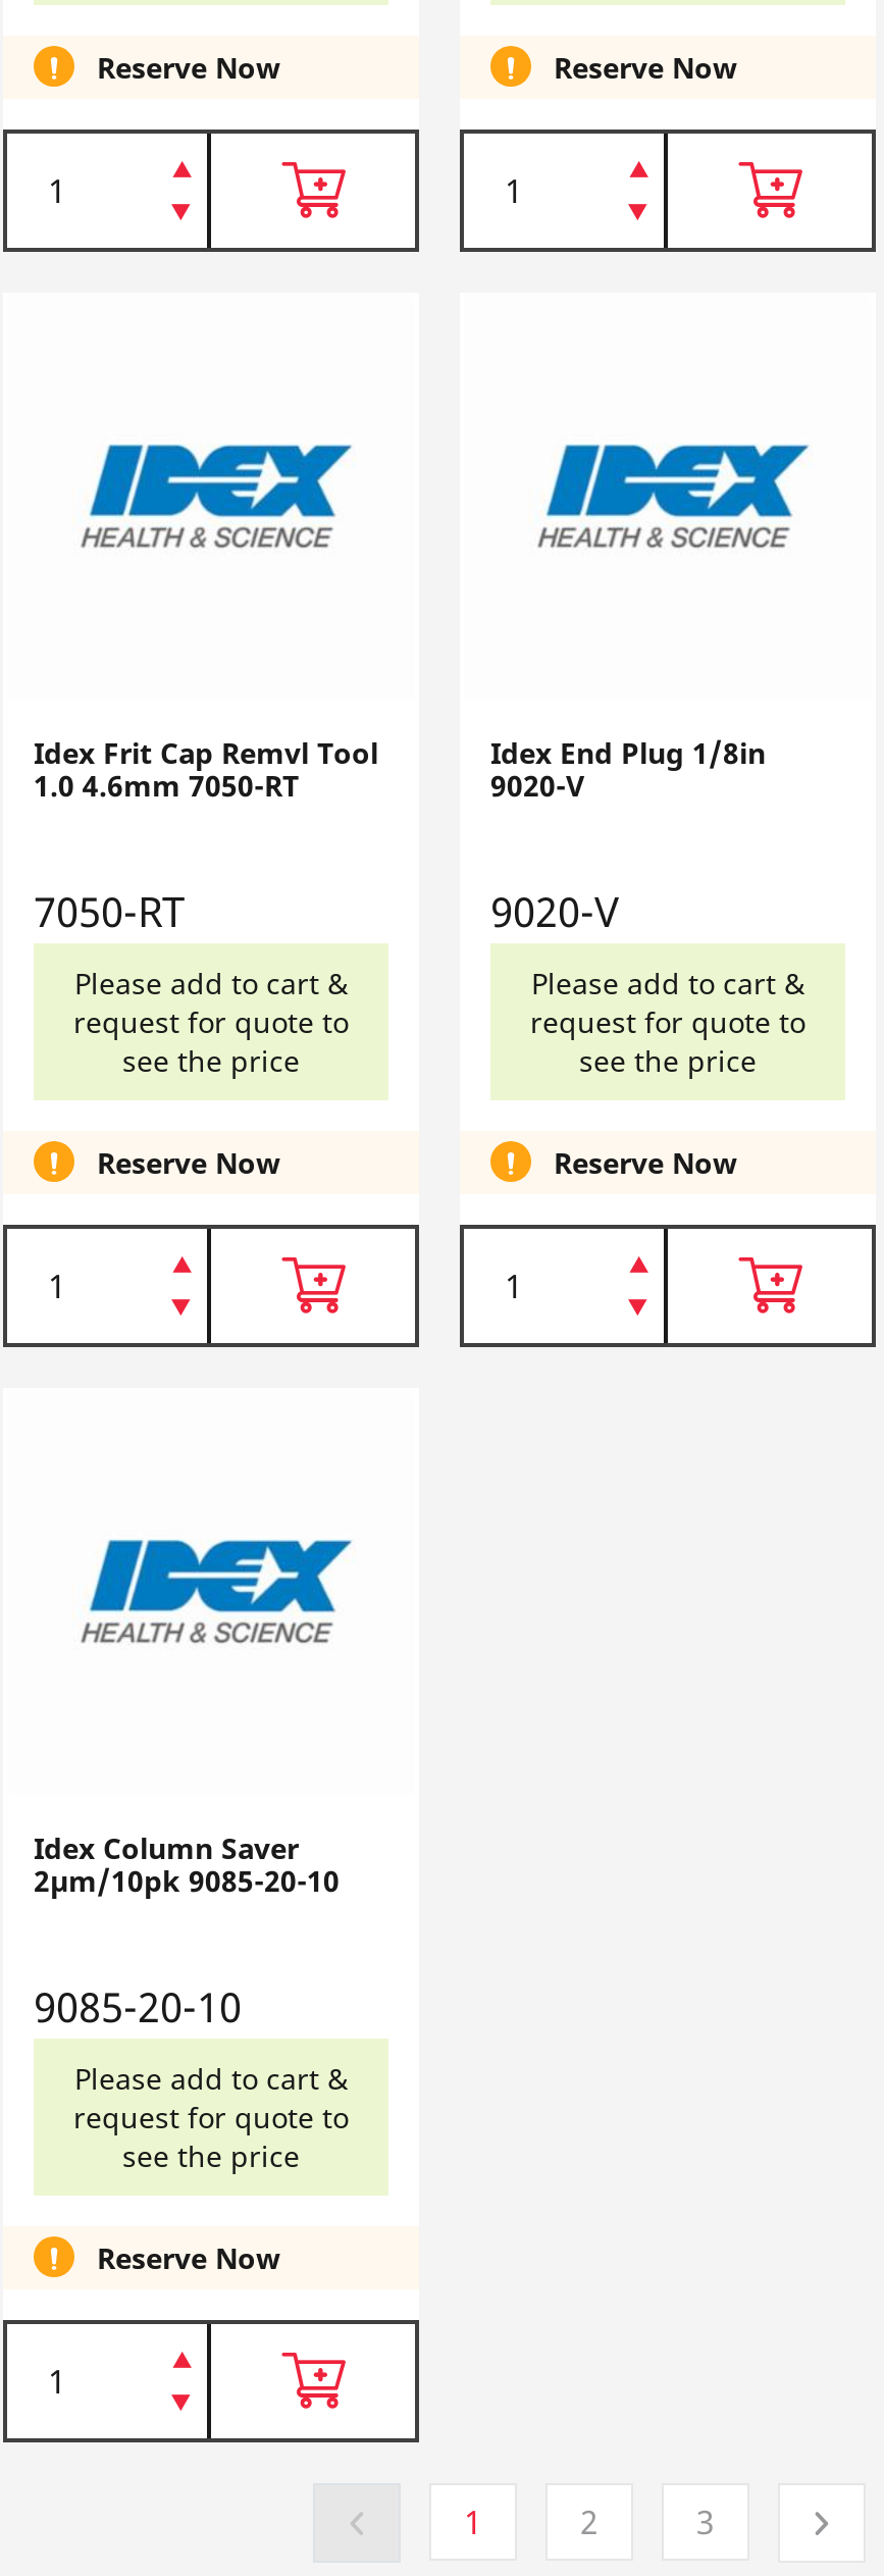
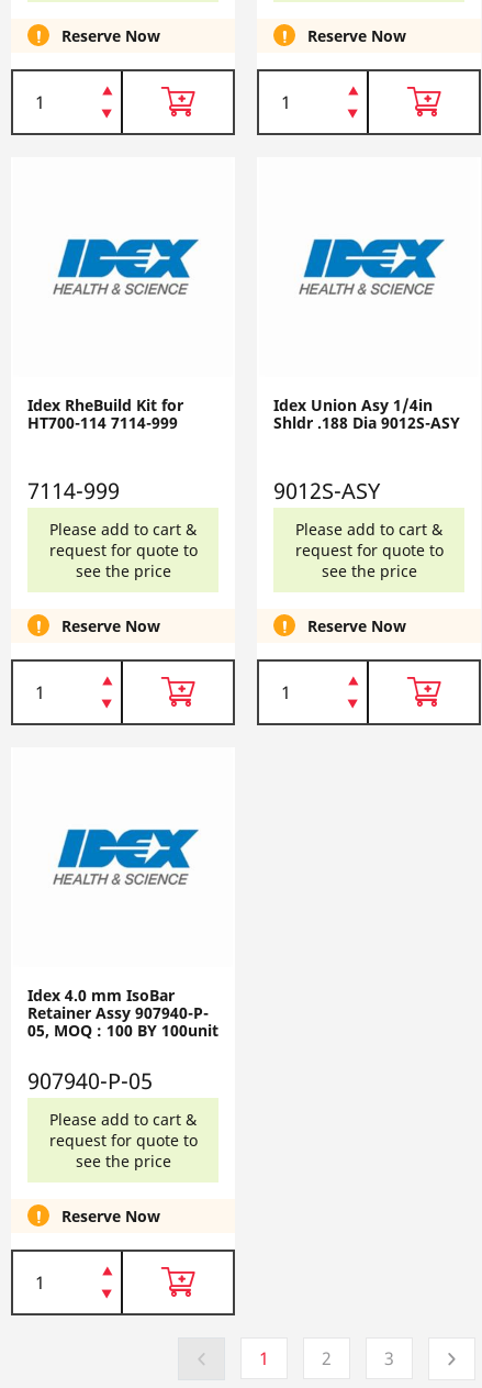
[34,733,378,804] Idex Frit Cap Remvl Tool | 1.0 4.6mm 7050-RT -> [27,394,183,433] Idex RheBuild Kit for | HT700-114 7114-999
[490,733,766,804] Idex End Plug 1/8in | 9020-V -> [273,394,460,433] Idex Union Asy 1/4in | Shldr .188 Dia 9012S-ASY
[34,884,185,939] 7050-RT -> [27,476,120,505] 7114-999
[490,884,619,939] 9020-V -> [273,476,380,505] 9012S-ASY
[34,1828,340,1899] Idex Column Saver | 2µm/10pk 9085-20-10 -> [27,984,218,1040] Idex 4.0 mm IsoBar | Retainer Assy 907940-P- | 05, MOQ : 100 BY 100unit
[34,1979,242,2034] 9085-20-10 -> [27,1066,153,1095] 907940-P-05

